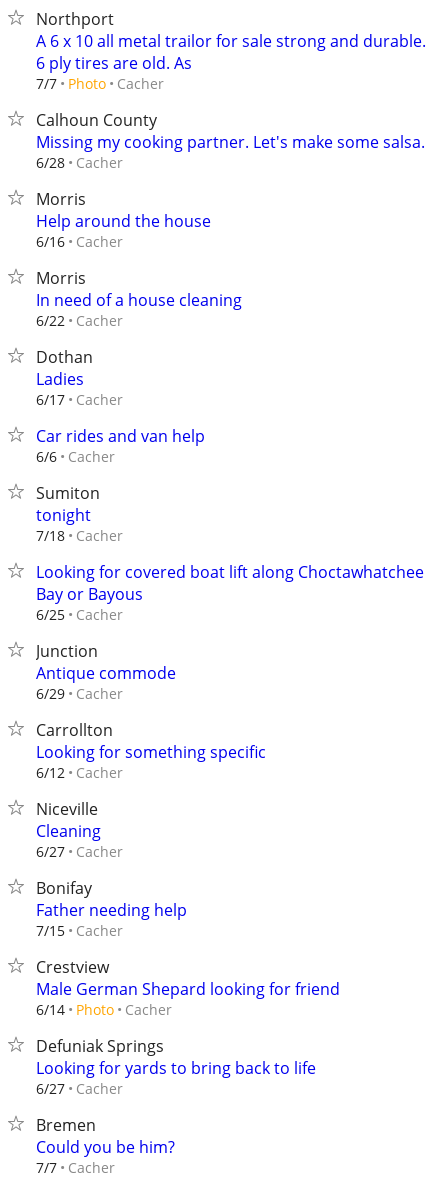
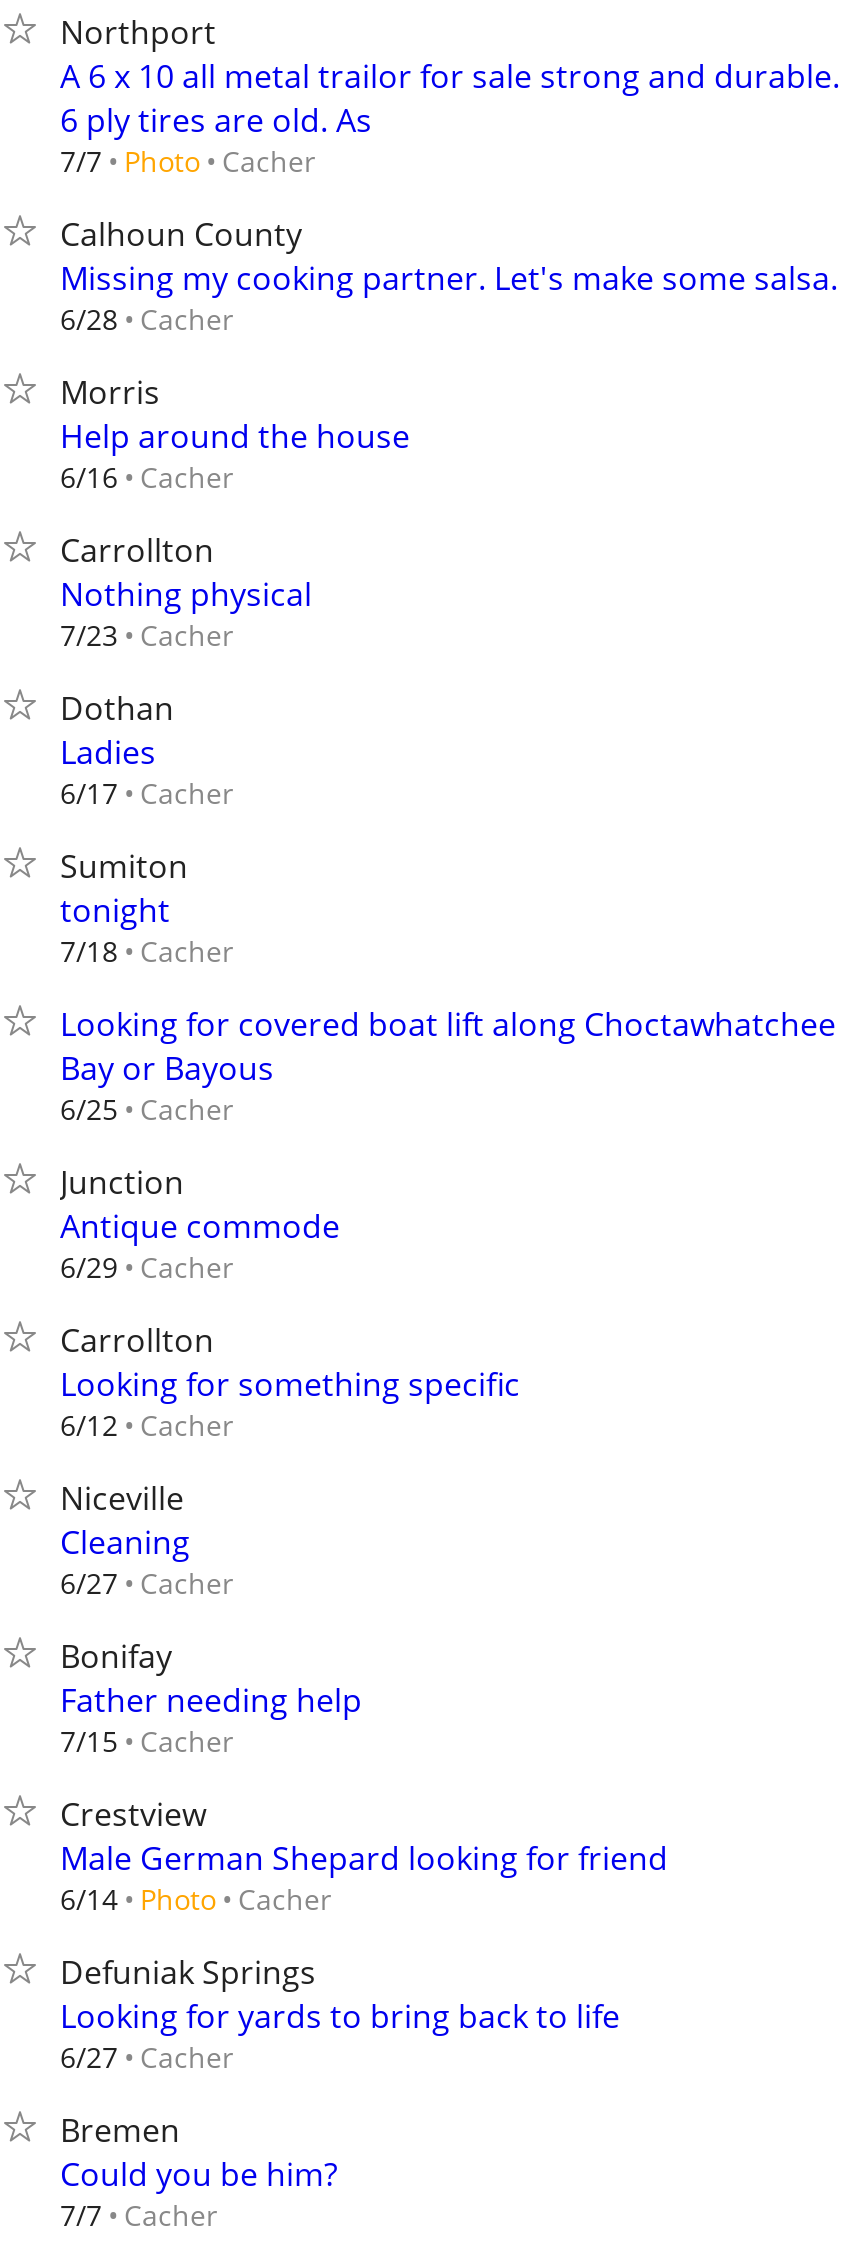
[36,267,242,330] Morris | In need of a house cleaning | 6/22 Cacher -> [60,528,312,654] Carrollton | Nothing physical | 7/23 Cacher
[36,425,205,466] Car rides and van help | 6/6 Cacher -> none

